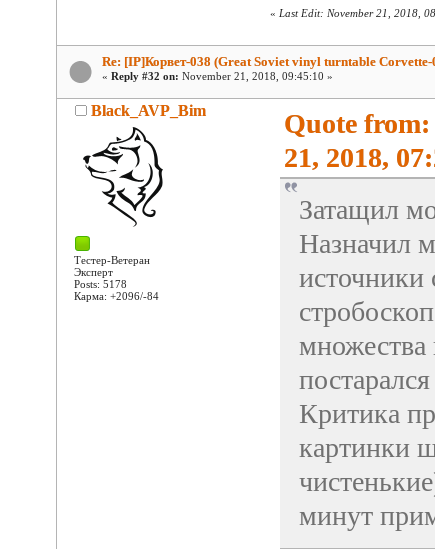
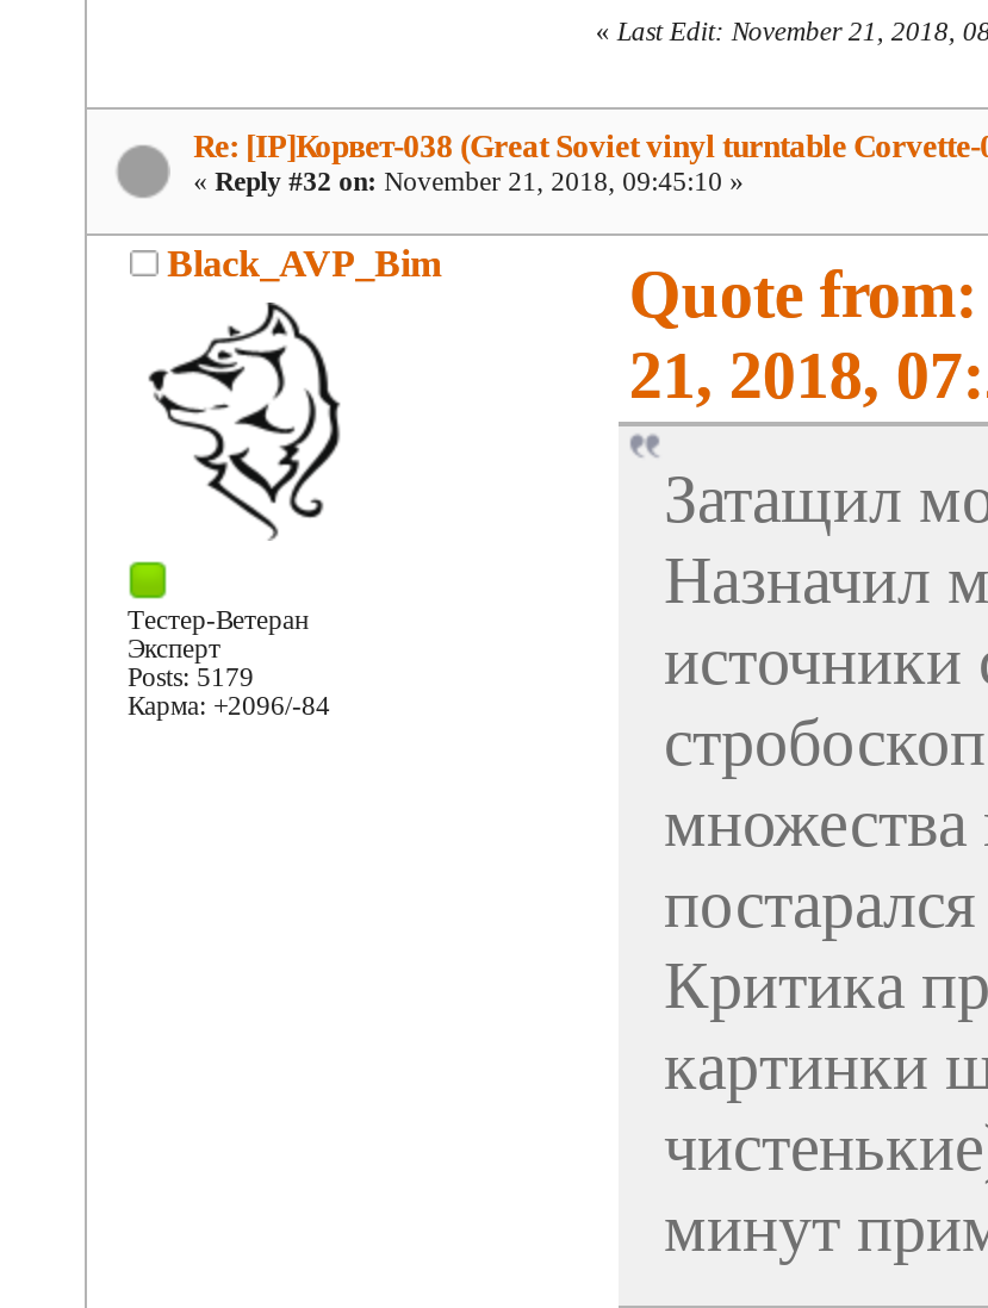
[74,277,127,289] Posts: 5178 -> [128,661,254,690] Posts: 5179

